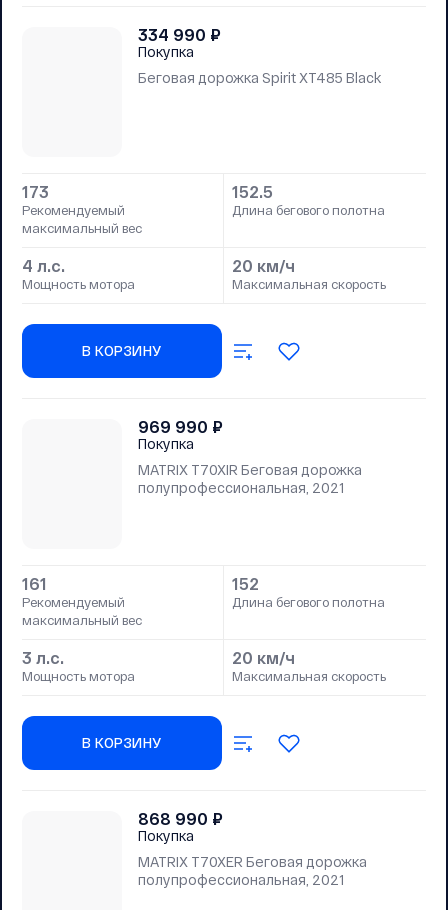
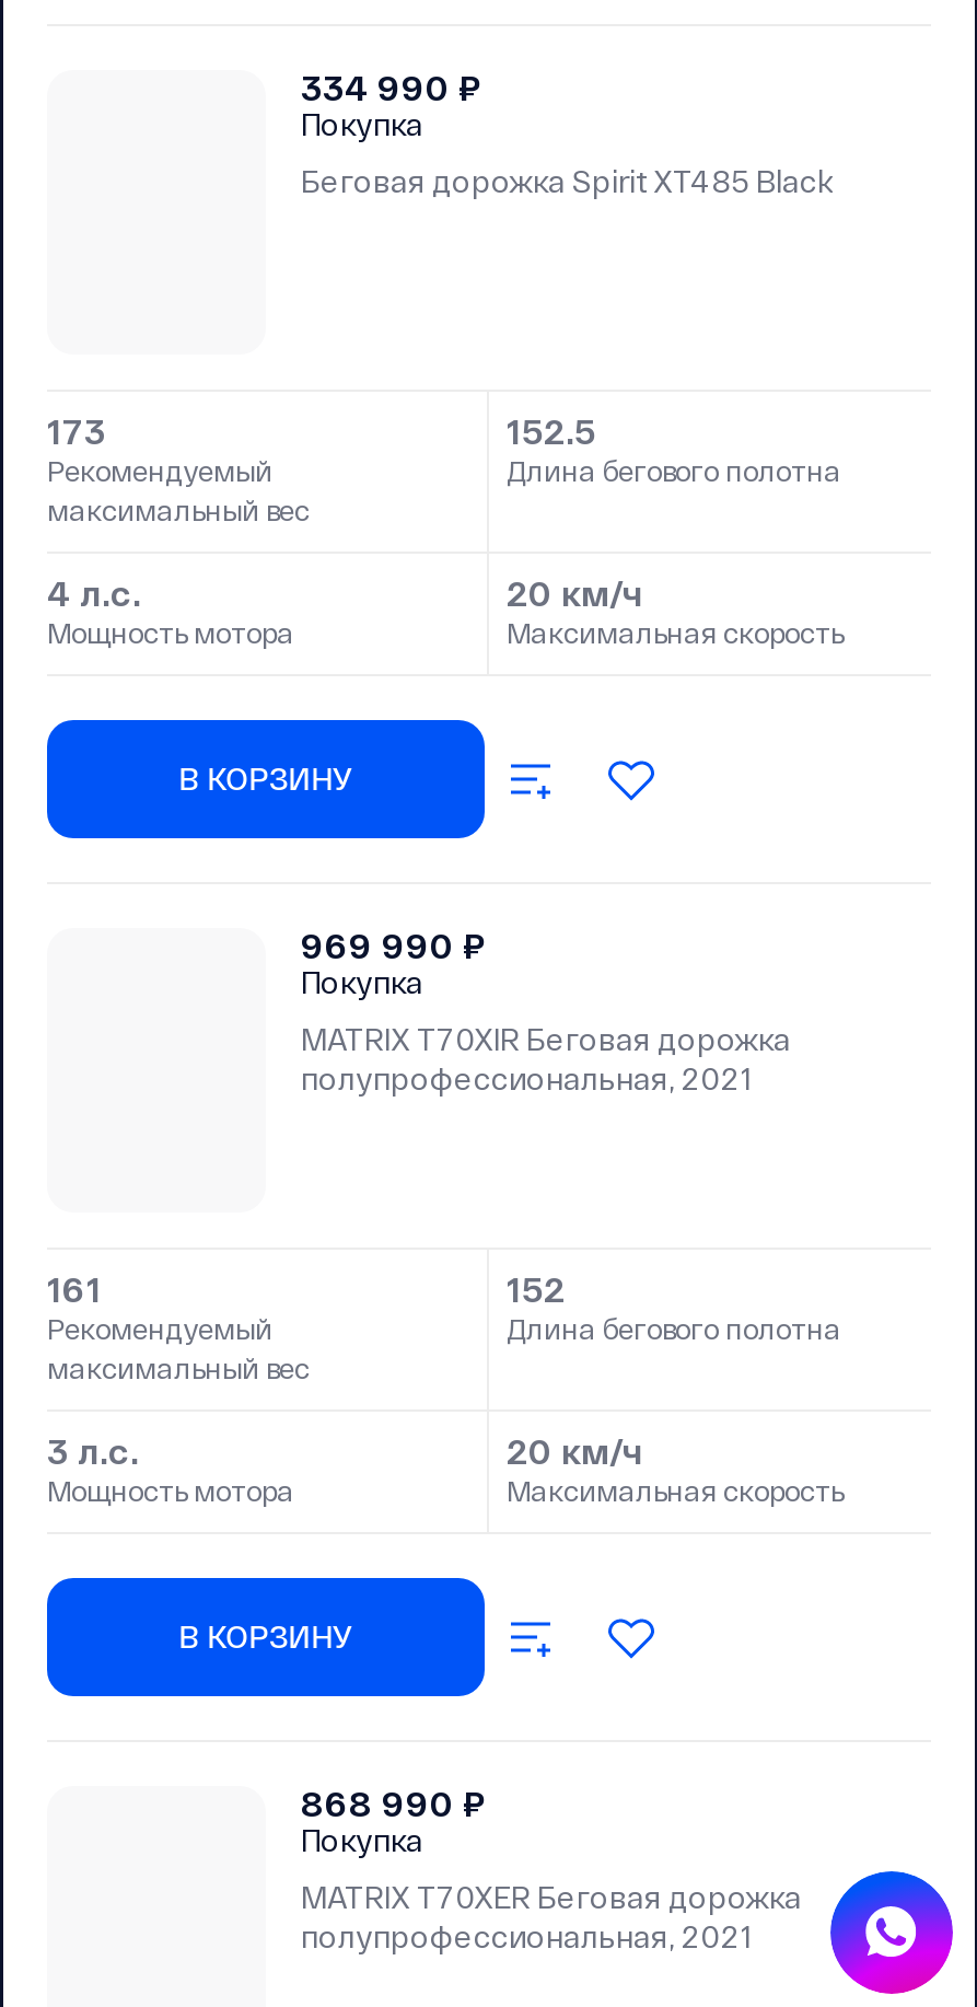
none -> [828,1869,955,1996] [image]

